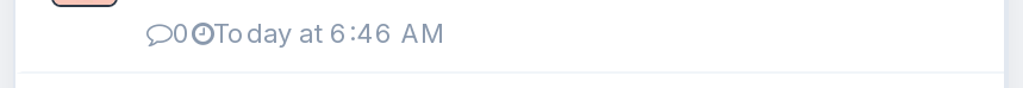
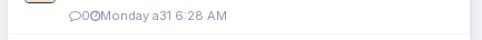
[173,17,444,50] 0 Today at 6:46 AM -> [81,8,227,23] 0 Monday a31 6:28 AM

